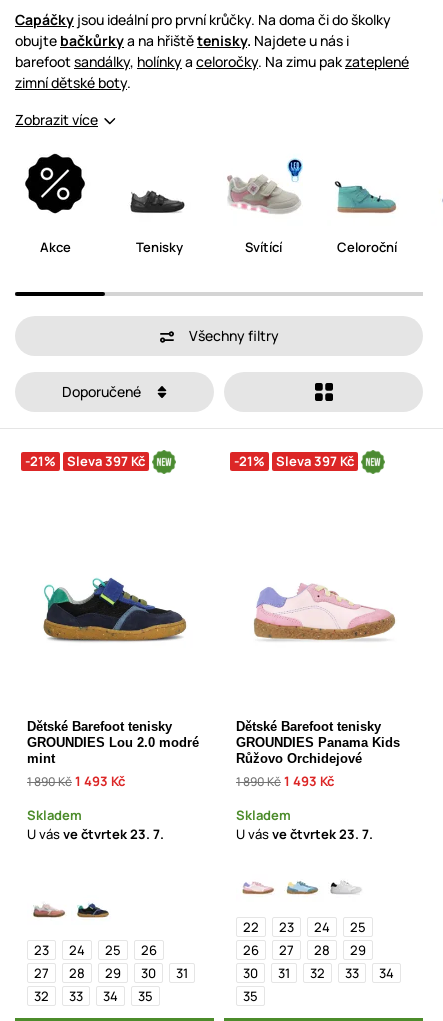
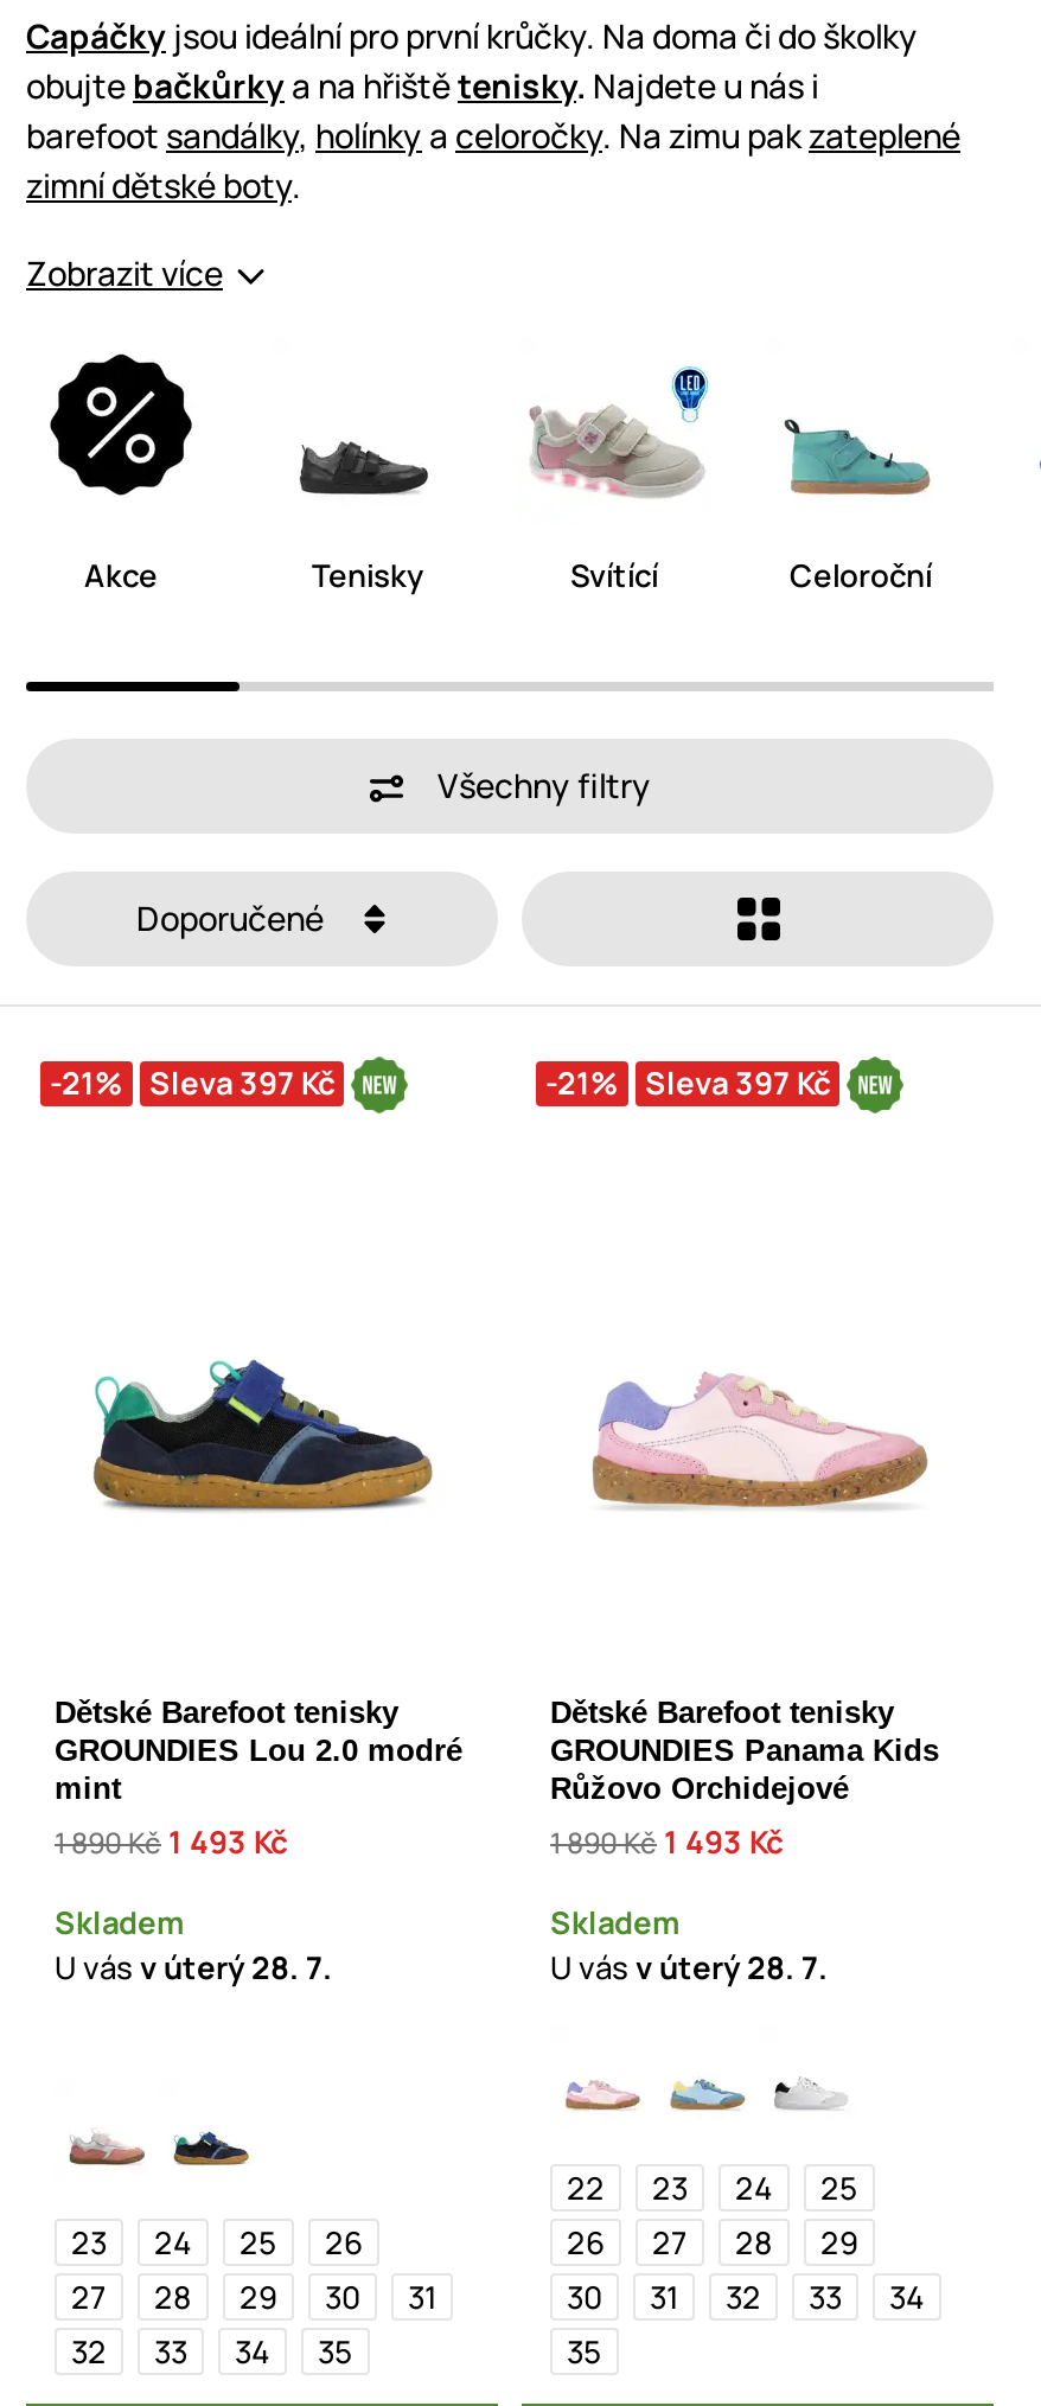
[27,825,164,843] U vás ve čtvrtek 23. 7. -> [55,1946,332,1989] U vás v úterý 28. 7.
[236,825,373,843] U vás ve čtvrtek 23. 7. -> [550,1946,828,1989] U vás v úterý 28. 7.

